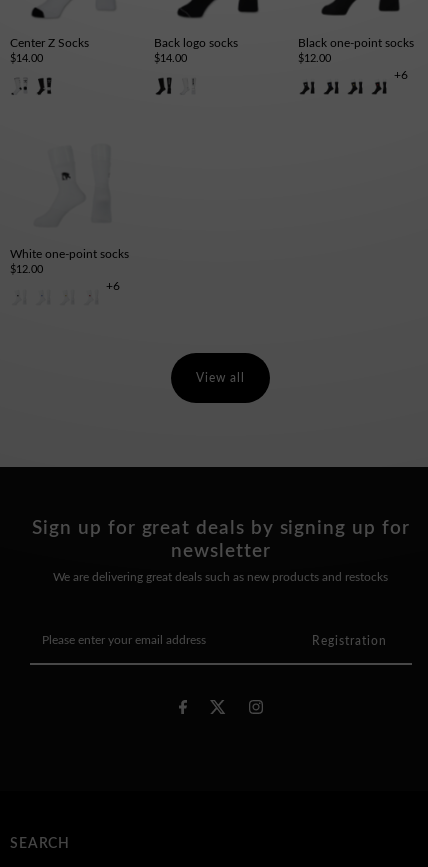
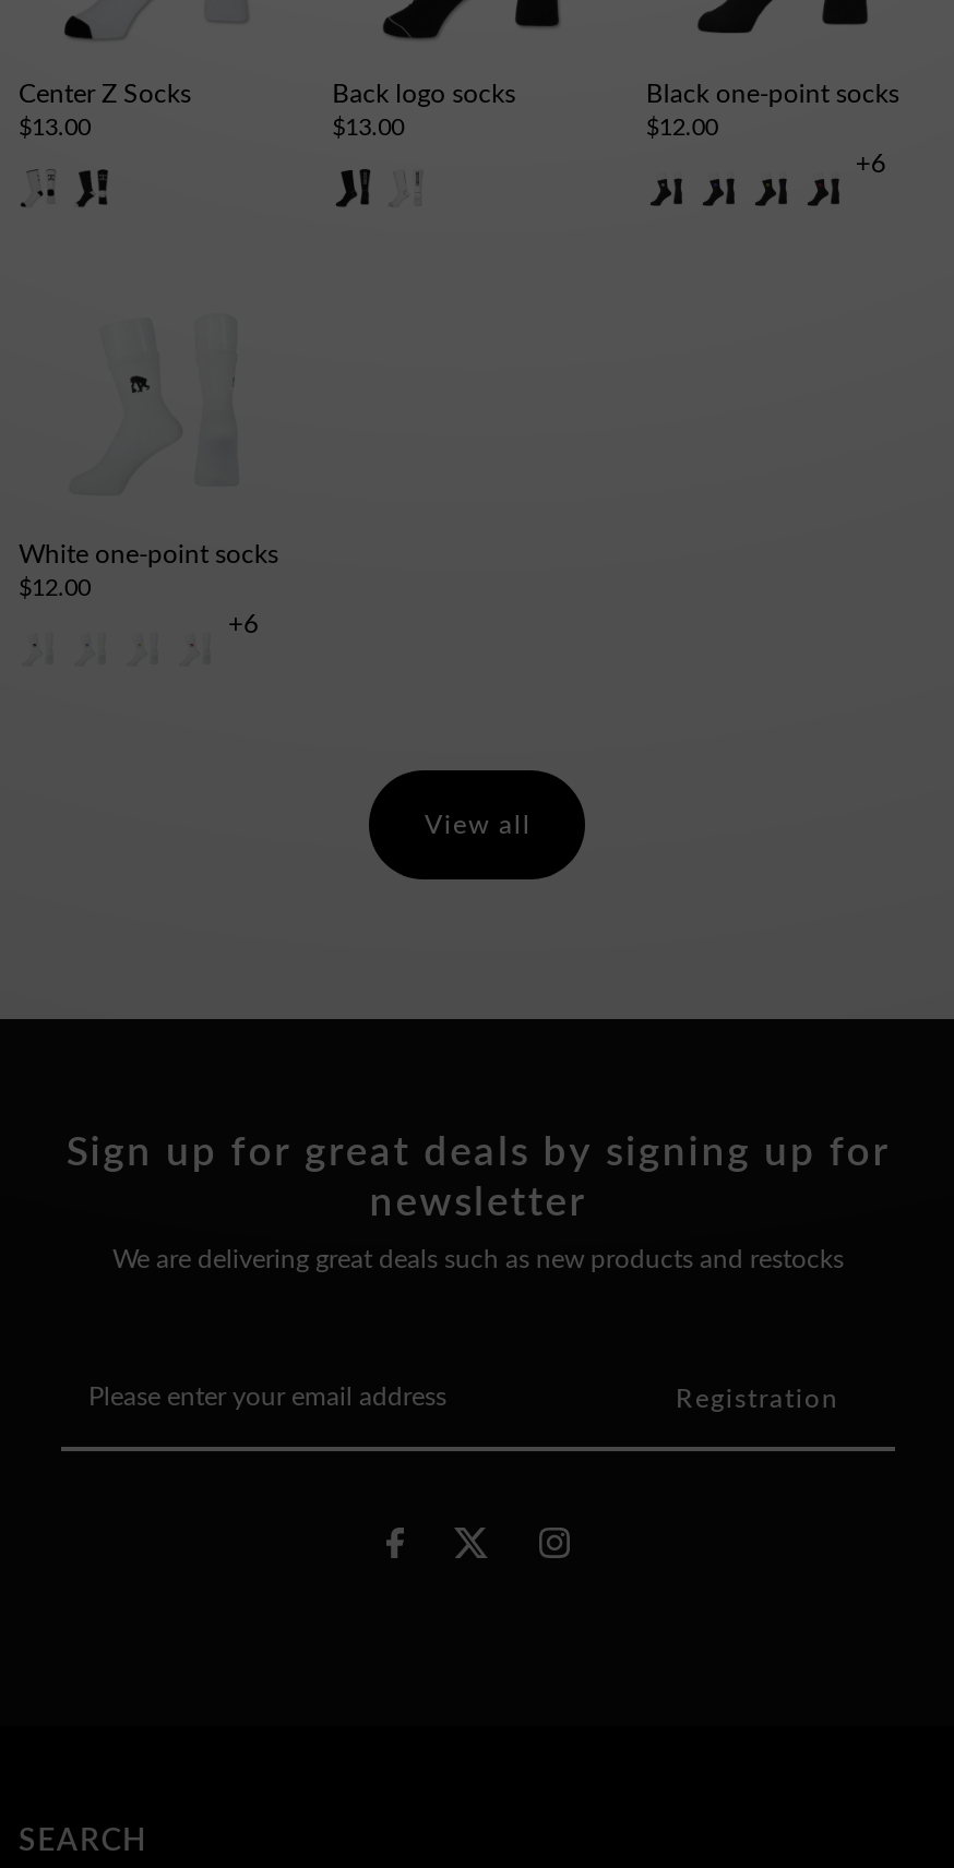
[10,53,43,64] $14.00 -> [18,116,90,140] $13.00
[154,53,187,64] $14.00 -> [332,116,404,140] $13.00

